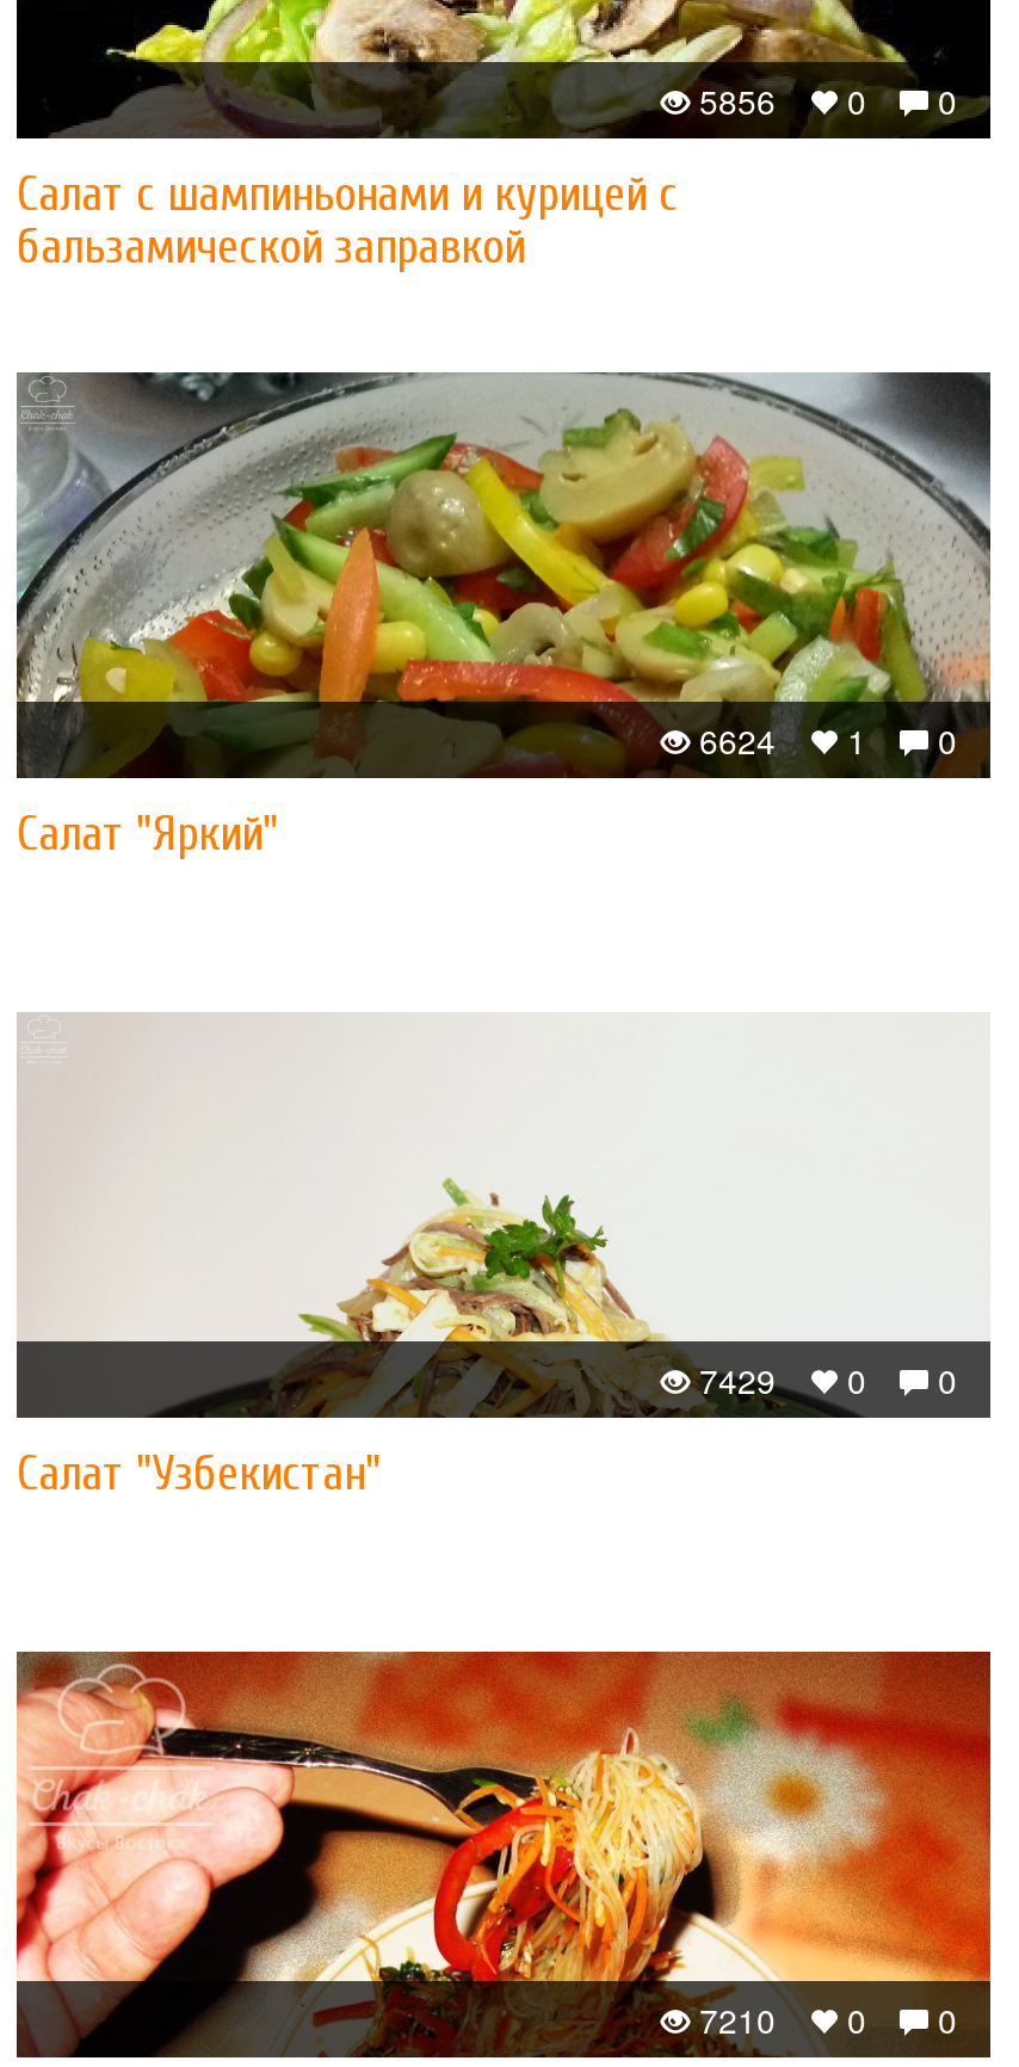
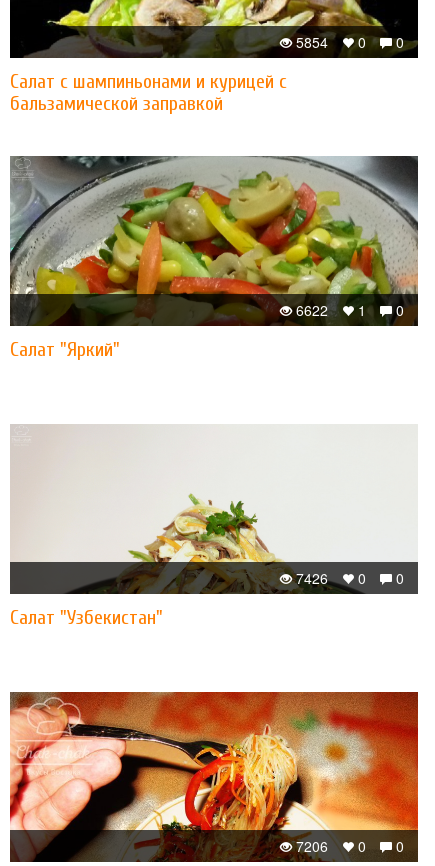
[699,76,957,124] 5856 0 0 -> [296,32,404,52] 5854 0 0
[699,716,957,764] 6624 1 0 -> [296,300,404,320] 6622 1 0
[699,1356,957,1403] 7429 0 0 -> [296,568,404,588] 7426 0 0
[699,1995,957,2043] 7210 0 0 -> [296,836,404,856] 7206 0 0

